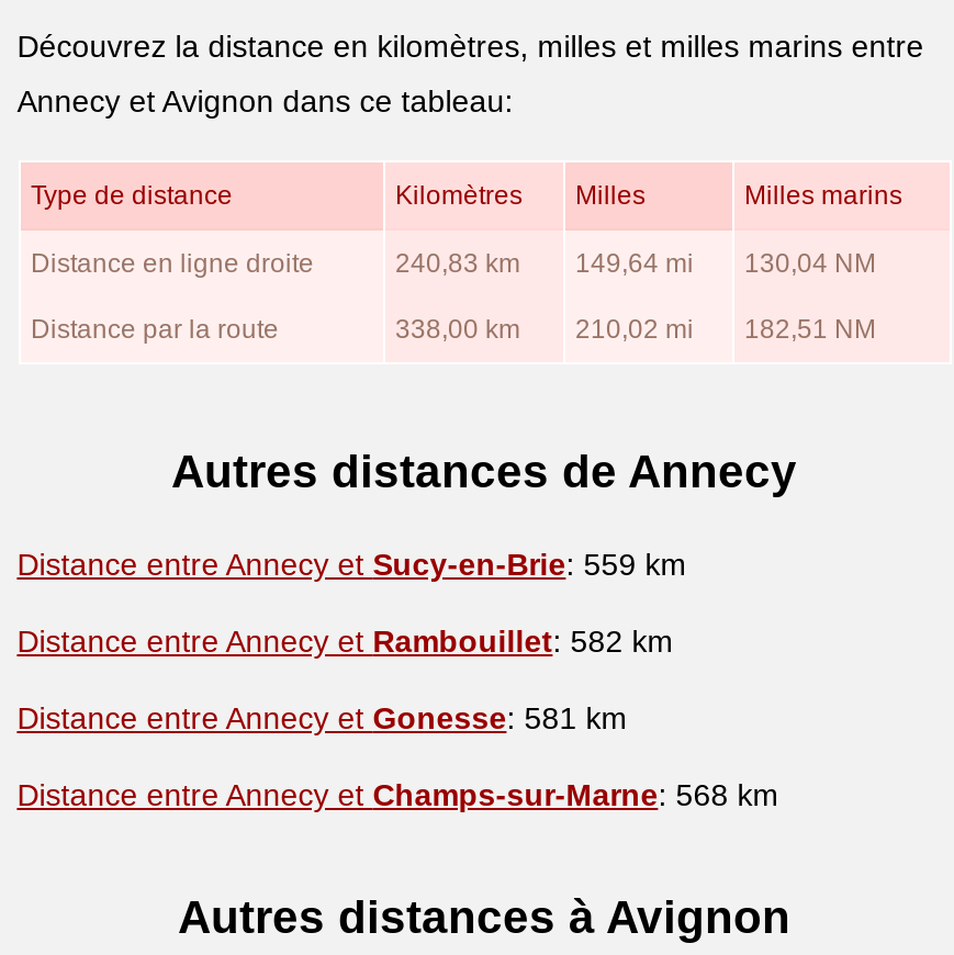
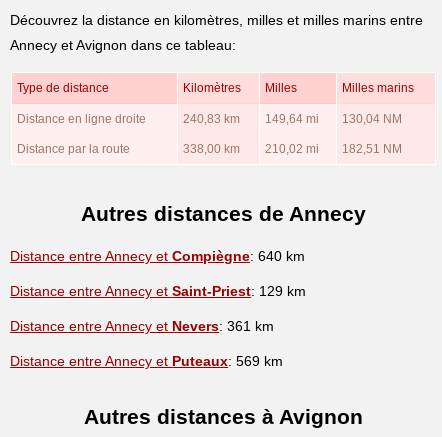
[17,546,687,581] Distance entre Annecy et Sucy-en-Brie: 559 km -> [10,248,305,264] Distance entre Annecy et Compiègne: 640 km
[17,623,673,658] Distance entre Annecy et Rambouillet: 582 km -> [10,283,306,299] Distance entre Annecy et Saint-Priest: 129 km
[17,699,627,735] Distance entre Annecy et Gonesse: 581 km -> [10,318,274,334] Distance entre Annecy et Nevers: 361 km
[17,776,779,811] Distance entre Annecy et Champs-sur-Marne: 568 km -> [10,353,283,369] Distance entre Annecy et Puteaux: 569 km

